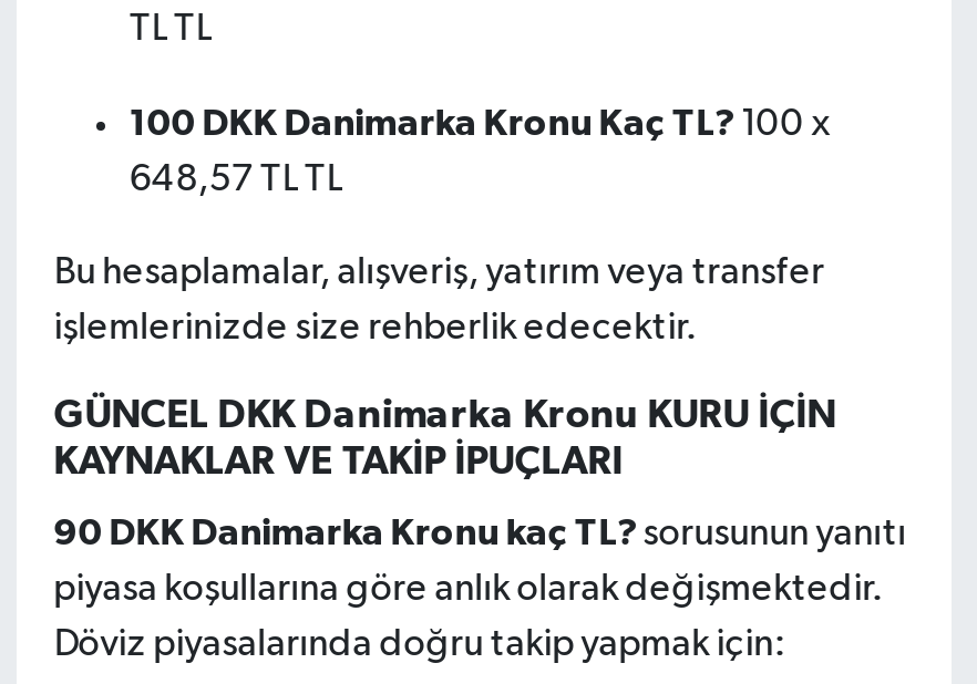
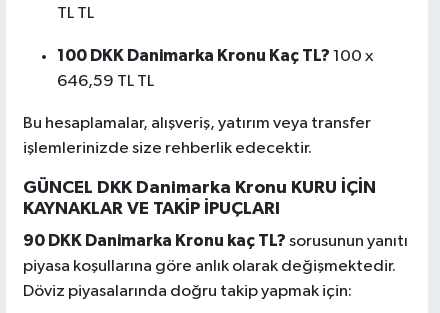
[129,161,342,199] 648,57 TL TL -> [57,73,154,90] 646,59 TL TL

